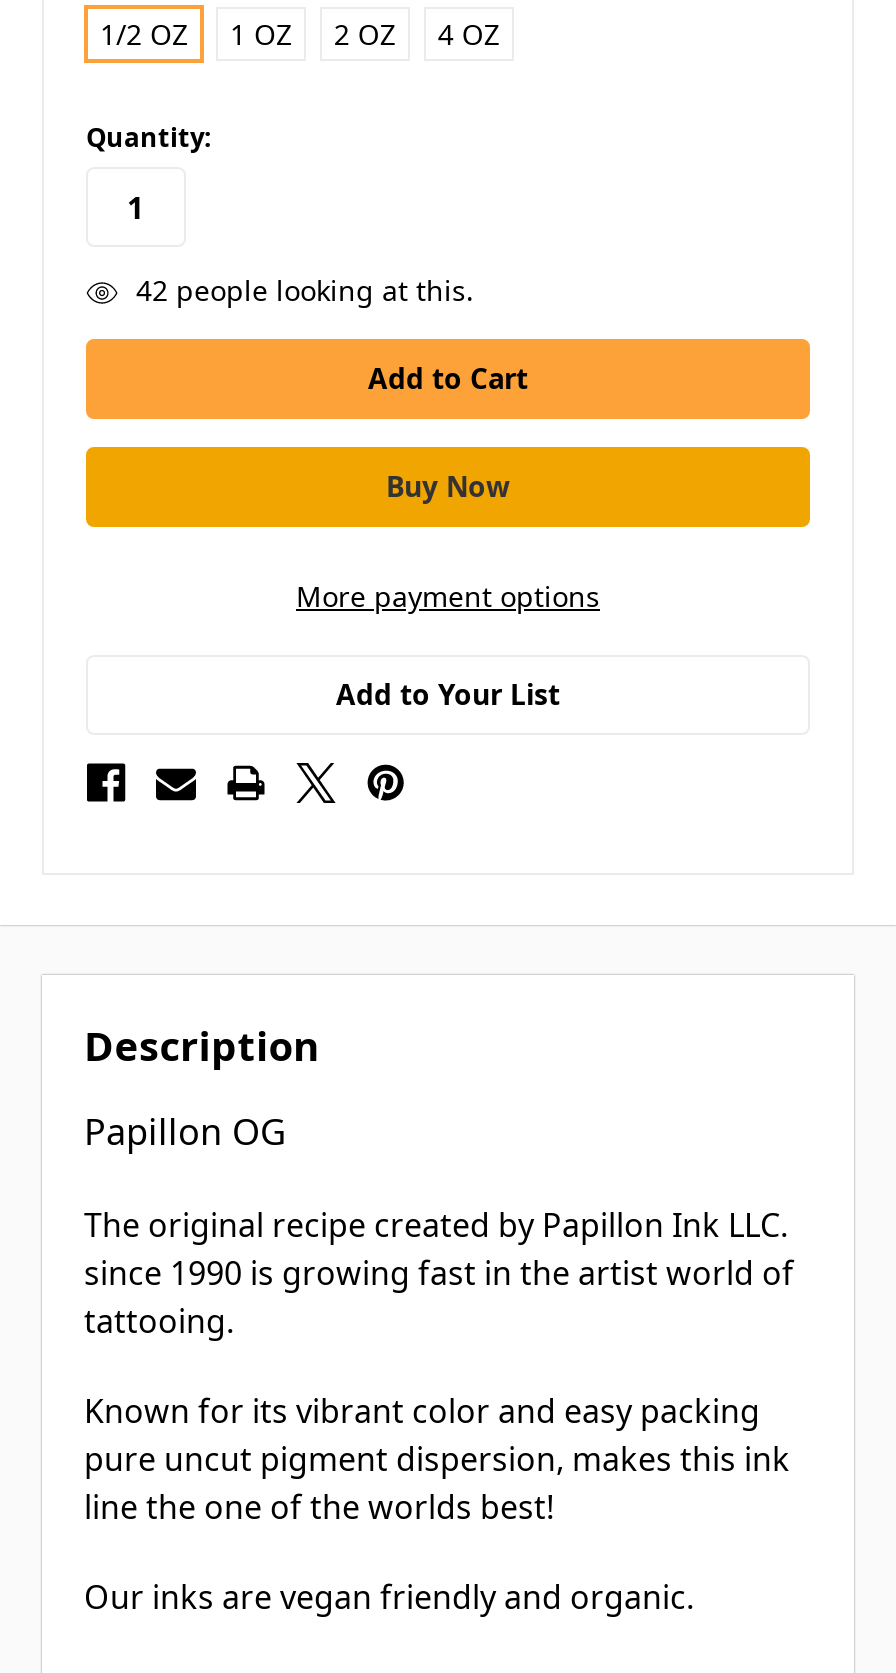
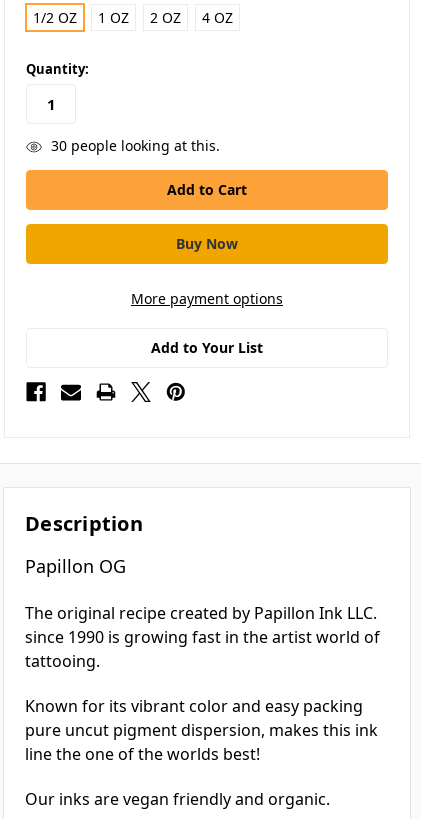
[136,271,474,309] 42 people looking at this. -> [51,136,220,155] 30 people looking at this.

